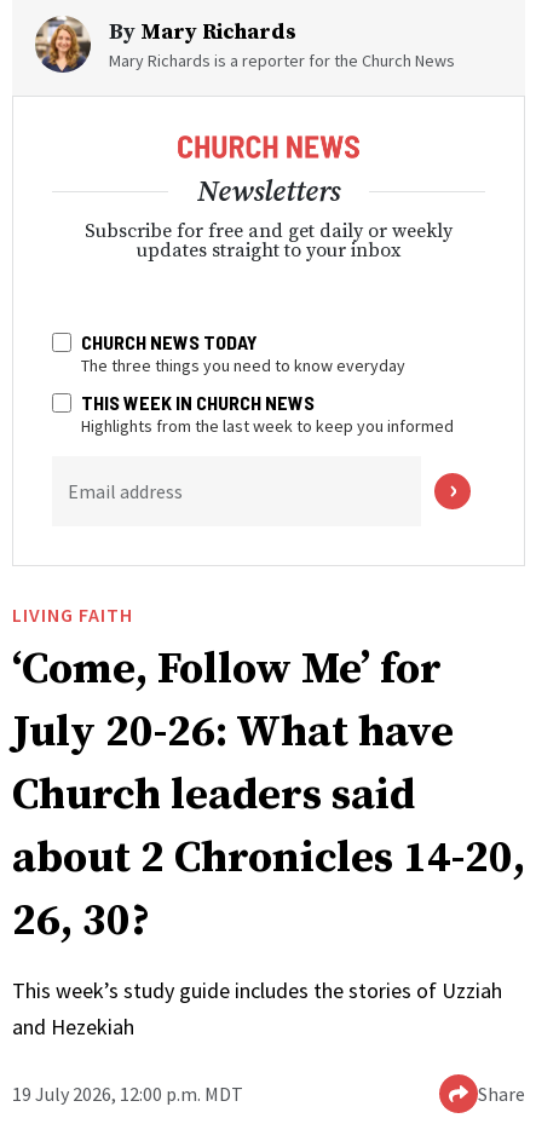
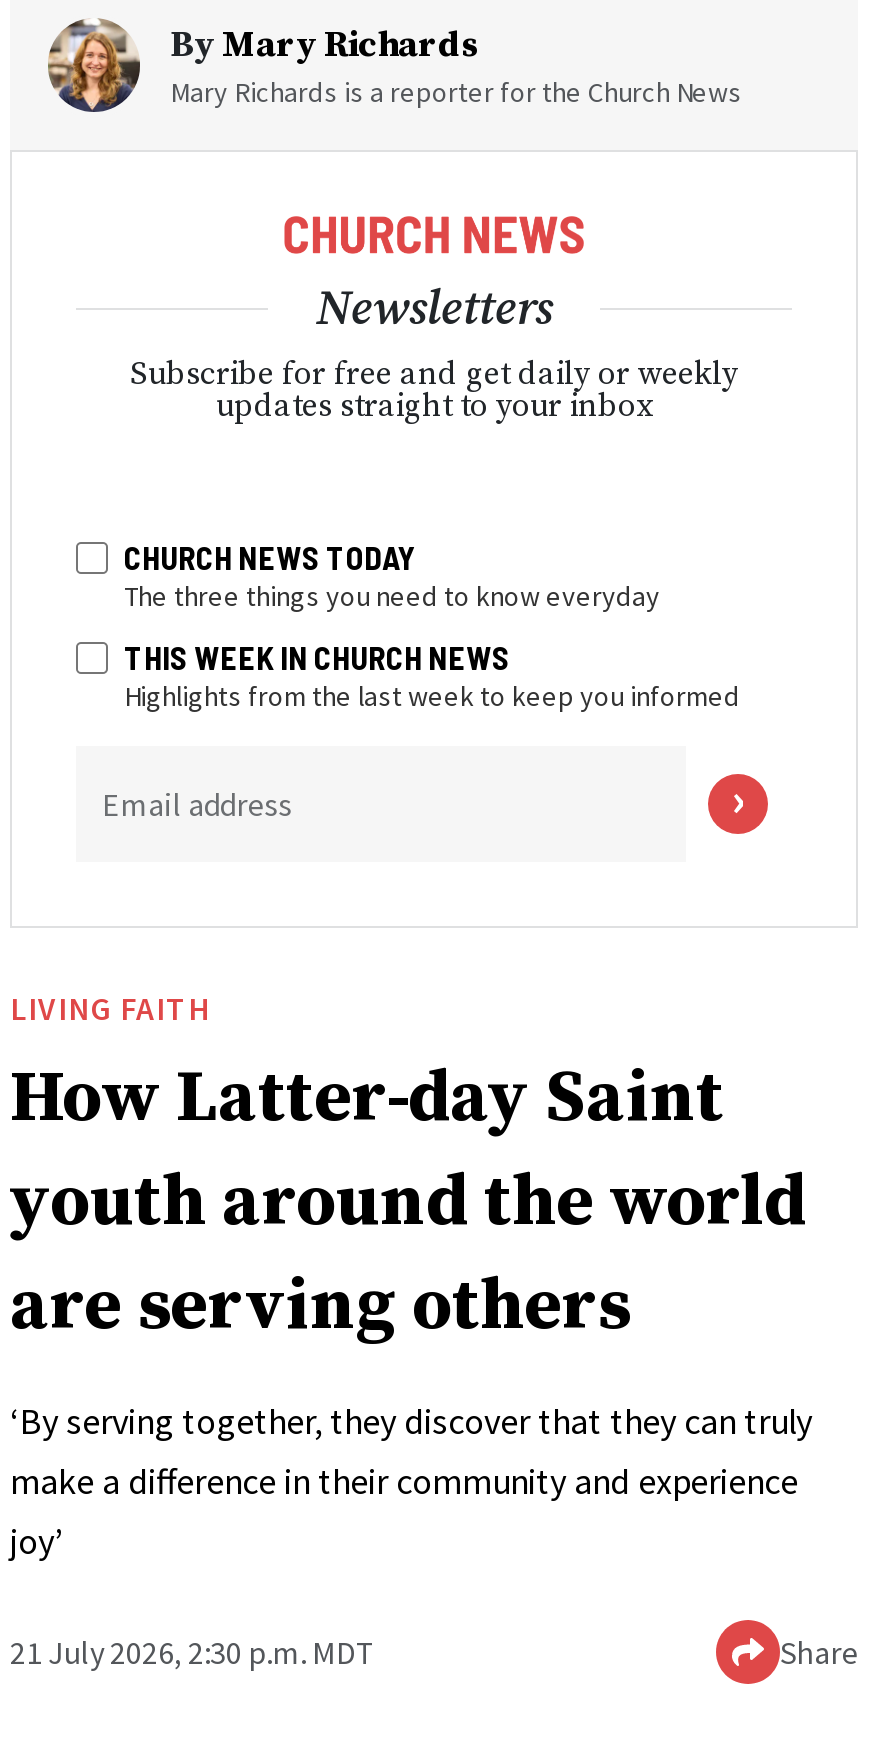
[12,643,525,949] ‘Come, Follow Me’ for | July 20-26: What have | Church leaders said | about 2 Chronicles 14-20, | 26, 30? -> [10,1054,806,1352] How Latter-day Saint | youth around the world | are serving others
[12,977,502,1041] This week’s study guide includes the stories of Uzziah | and Hezekiah -> [10,1398,812,1564] ‘By serving together, they discover that they can truly | make a difference in their community and experience | joy’
[12,1082,243,1106] 19 July 2026, 12:00 p.m. MDT -> [10,1632,376,1672] 21 July 2026, 2:30 p.m. MDT

